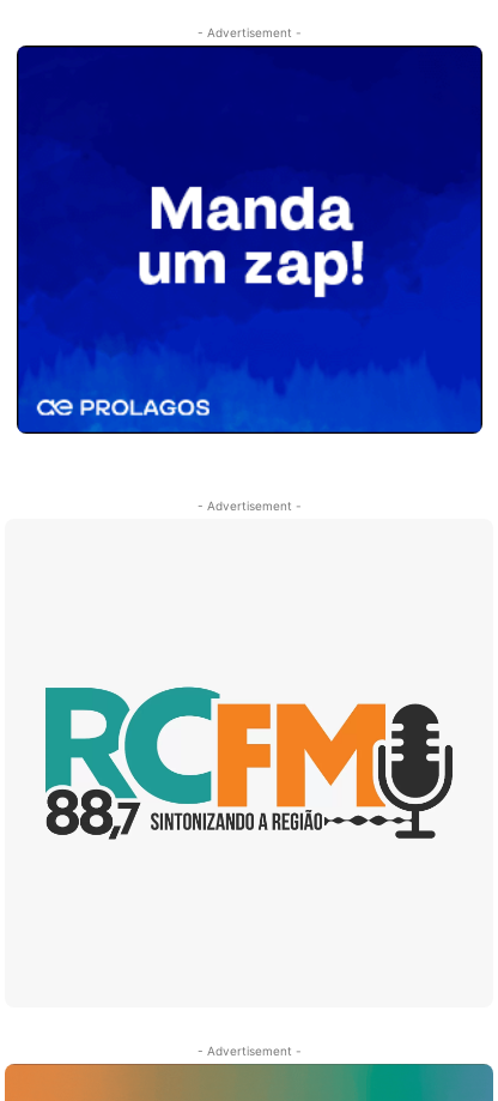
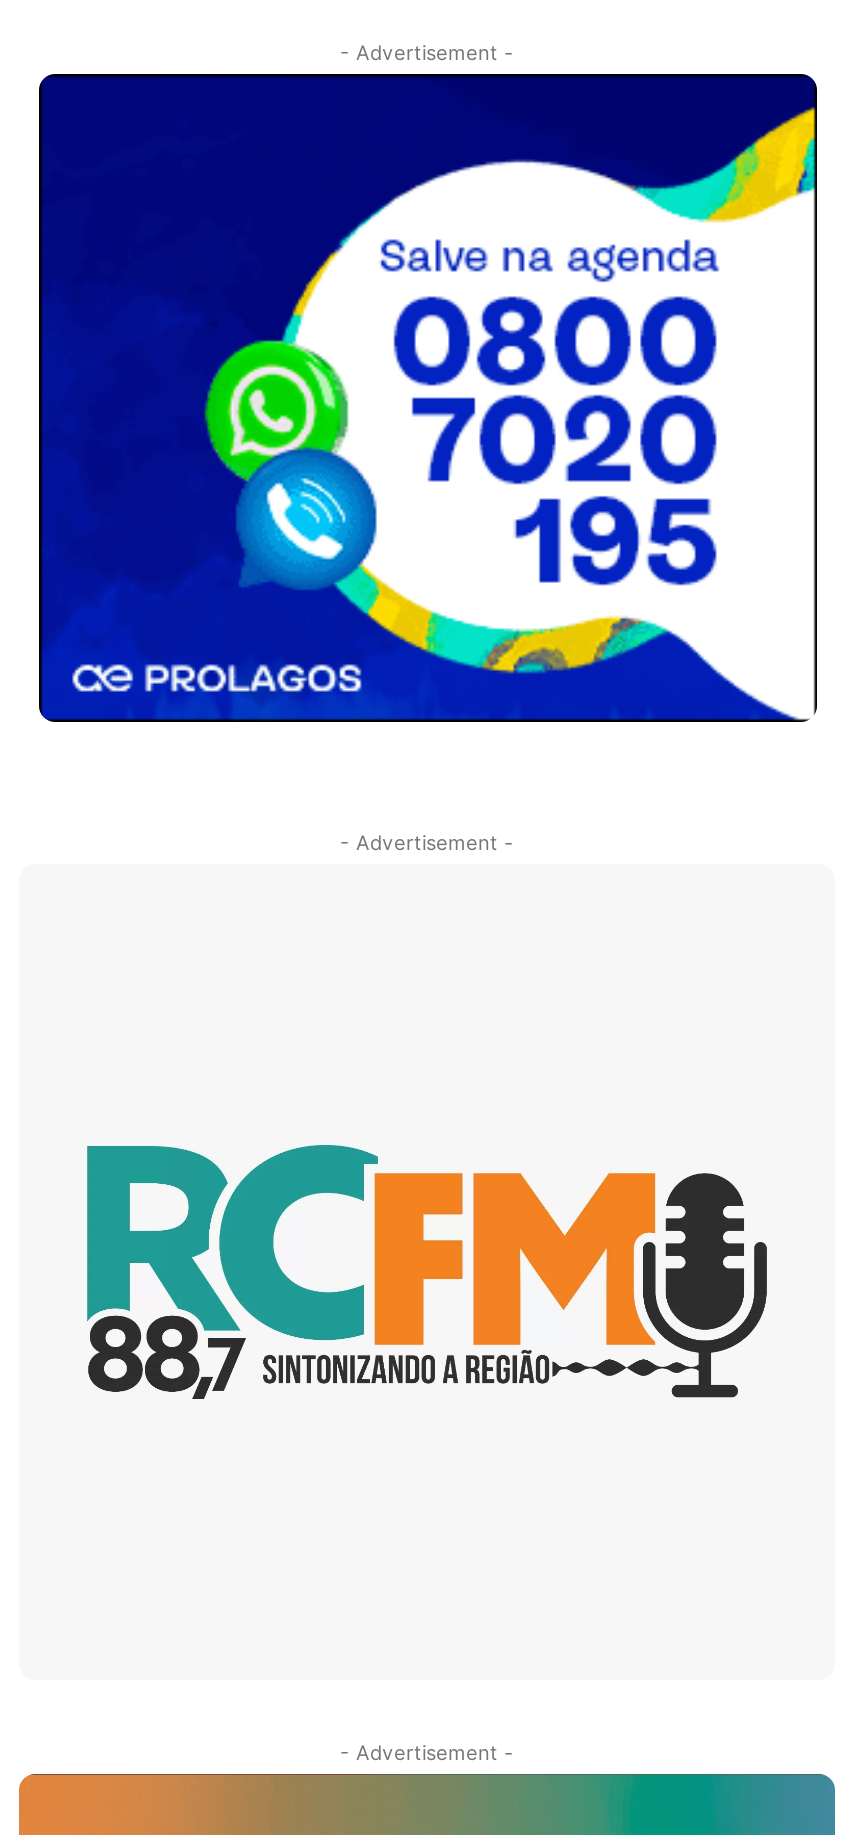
[20,67,482,435] [image] -> [49,107,817,725] [image]

